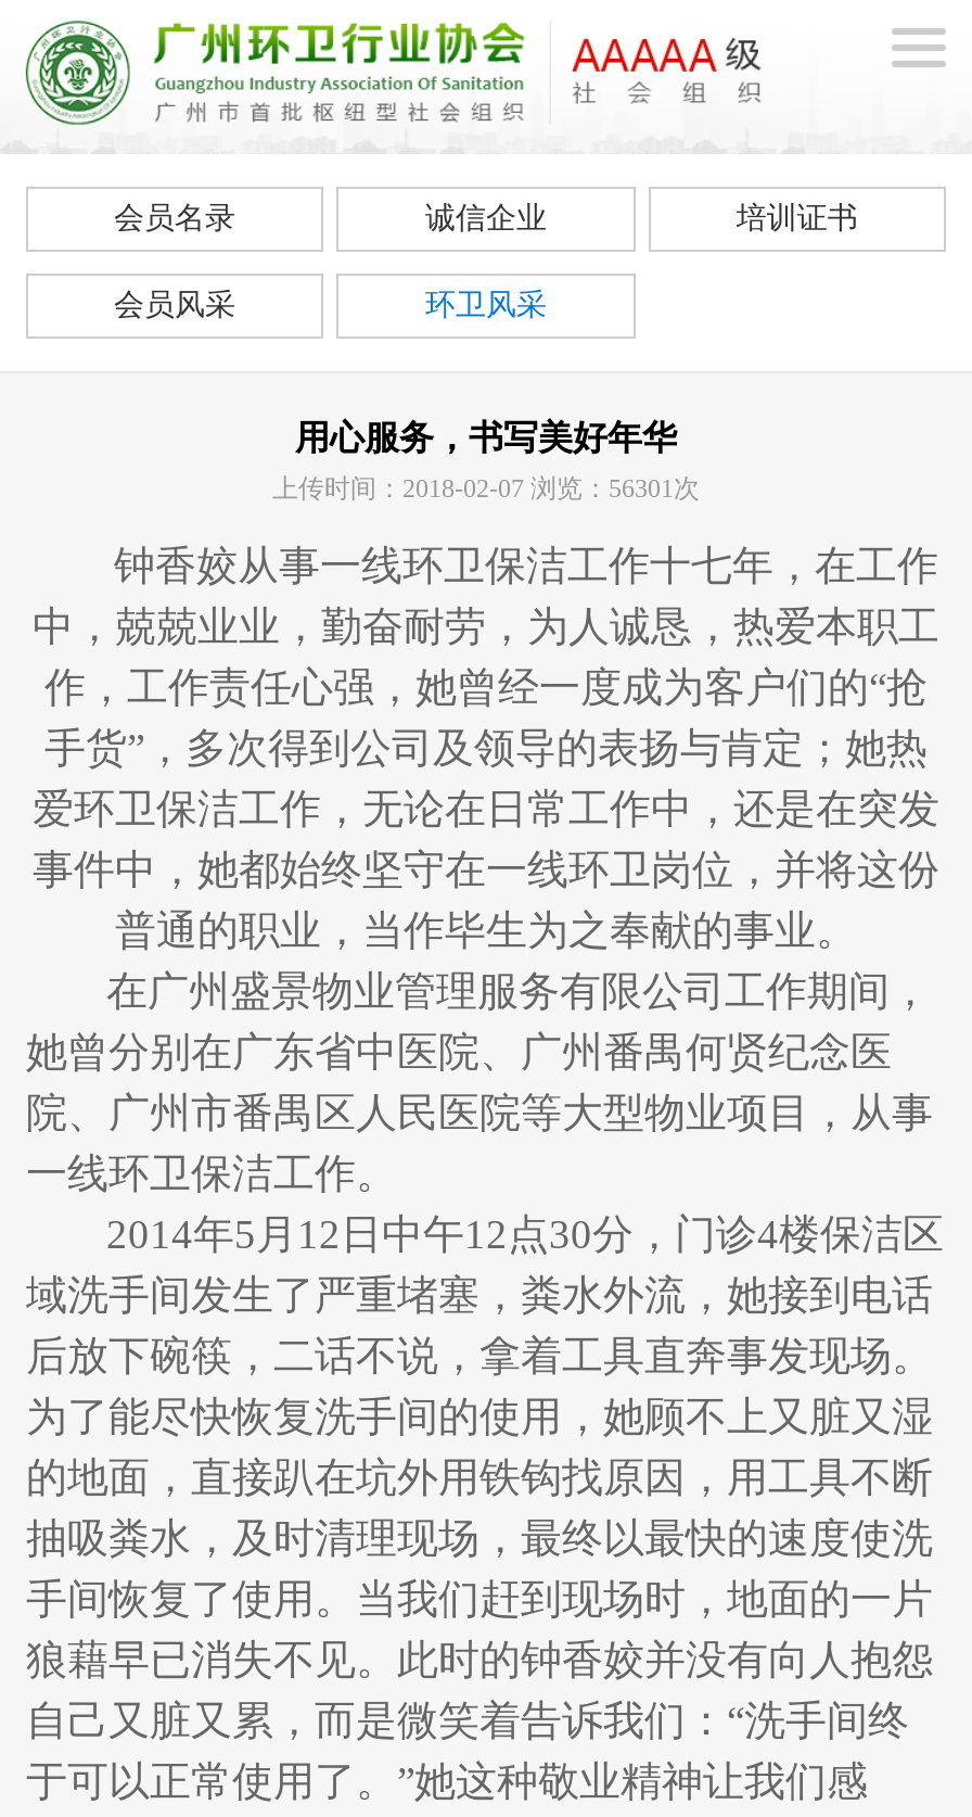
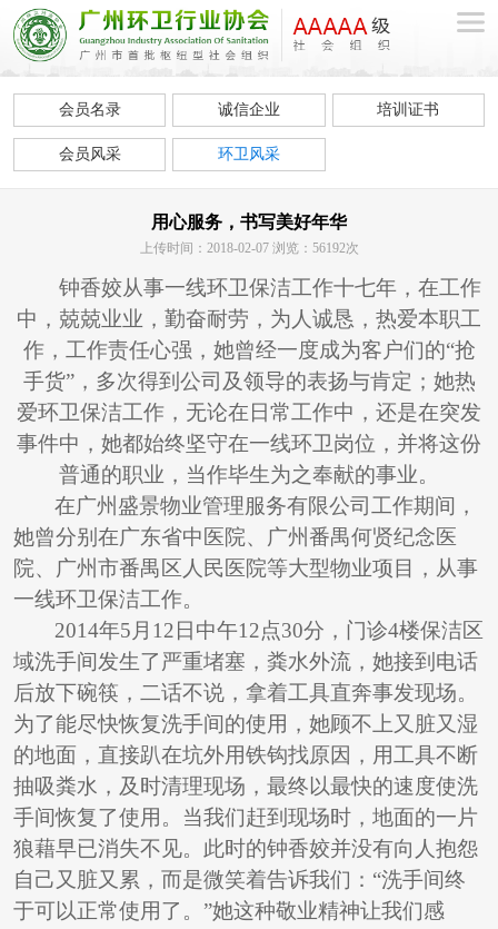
[272,474,700,504] 上传时间：2018-02-07 浏览：56301次 -> [140,241,358,256] 上传时间：2018-02-07 浏览：56192次

